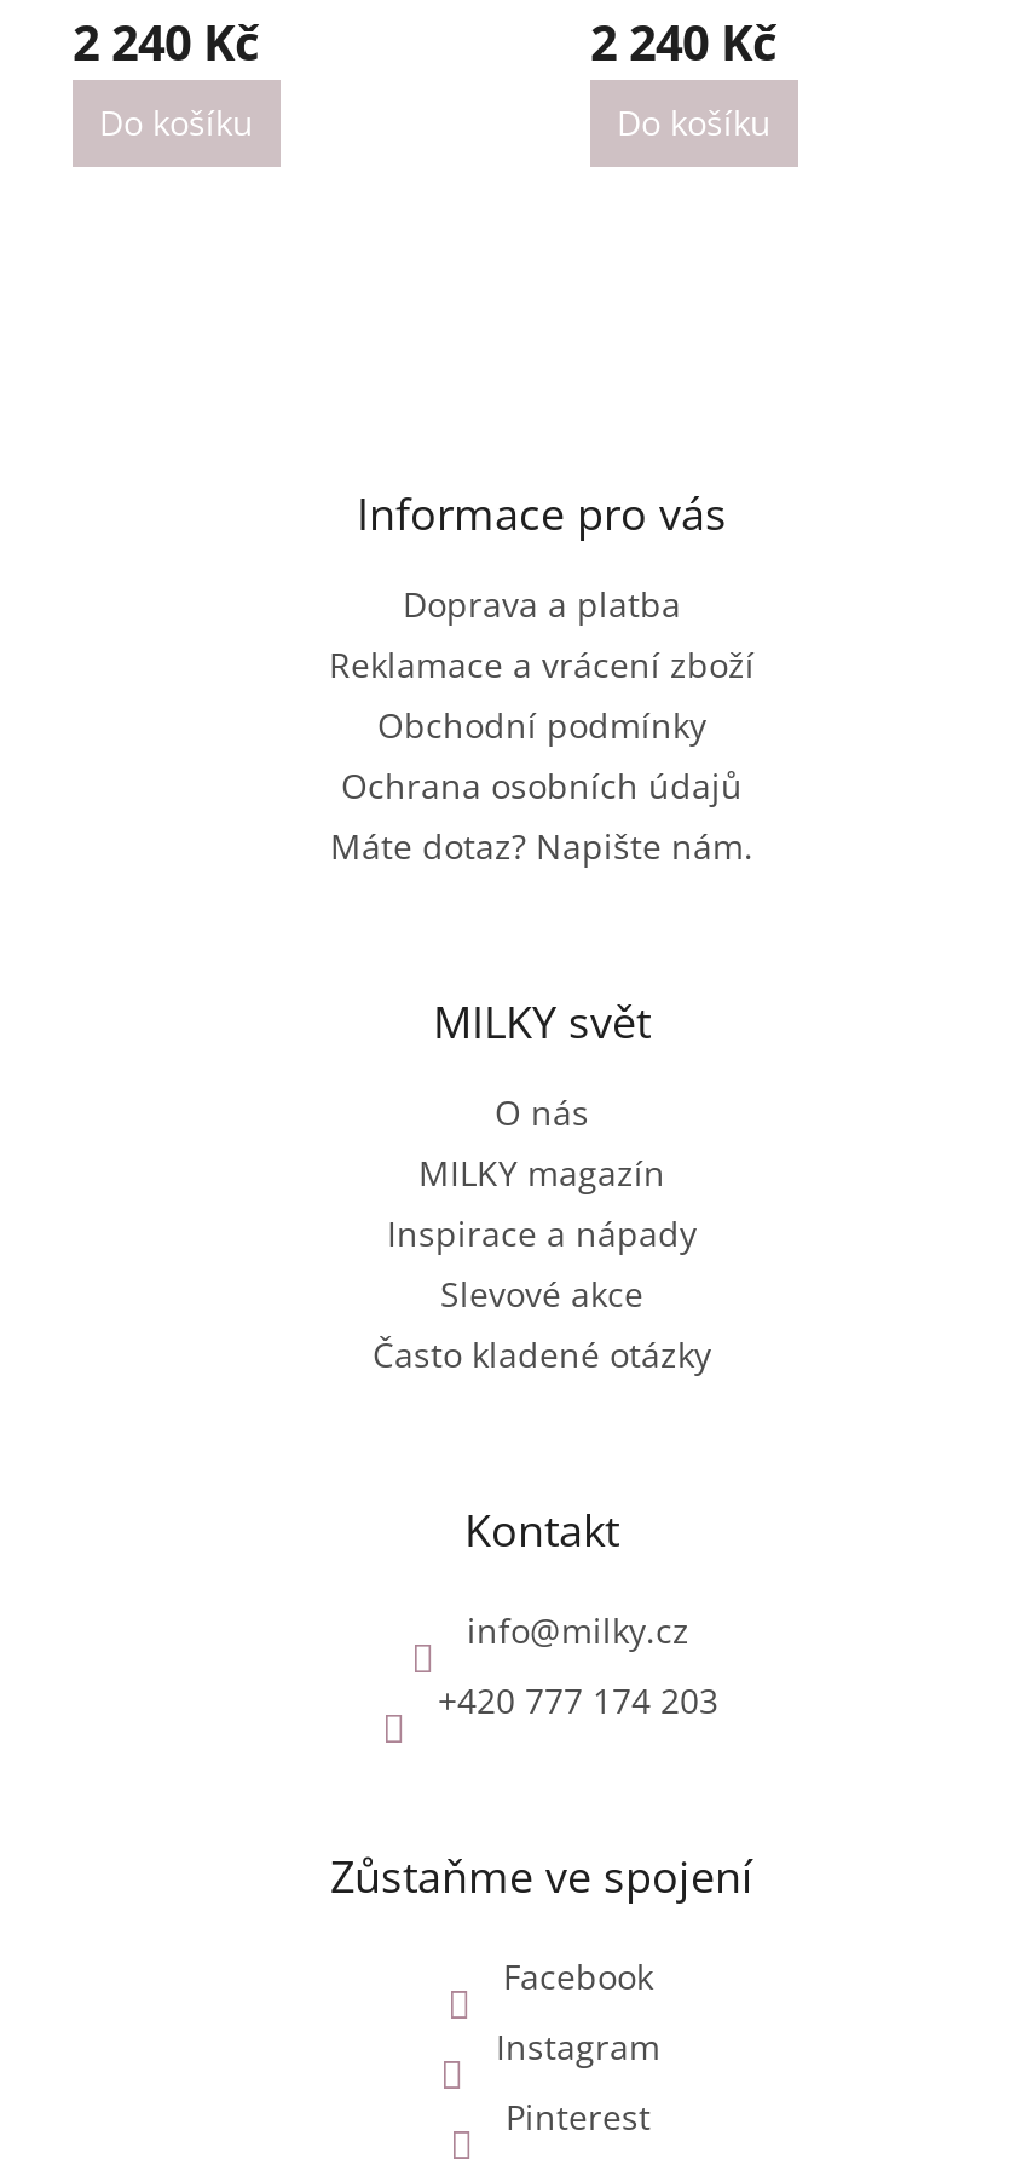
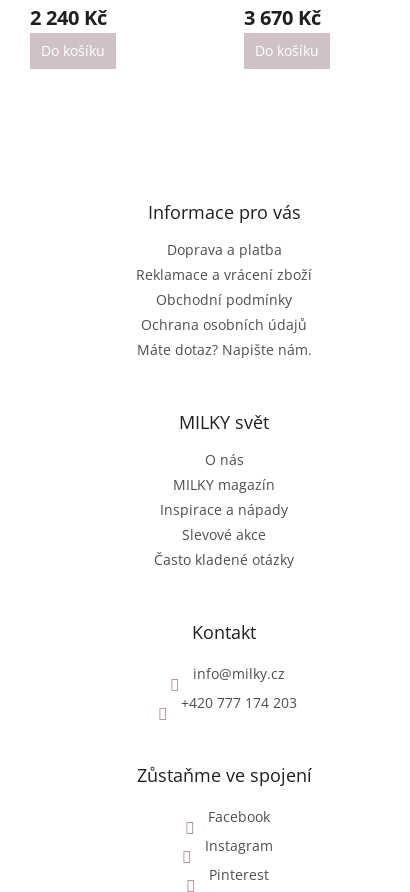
[590,11,776,76] 2 240 Kč -> [244,4,321,31] 3 670 Kč

